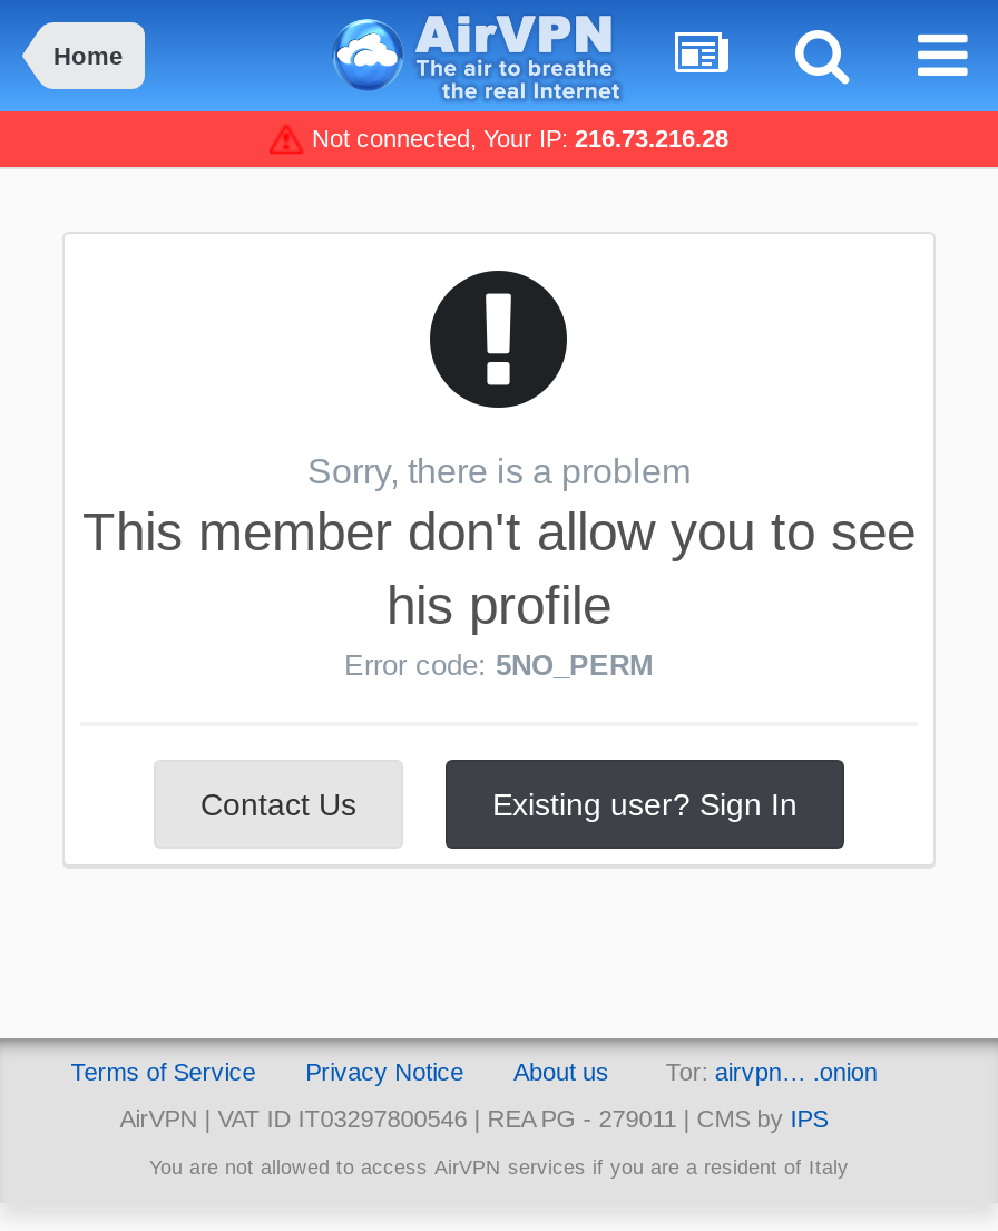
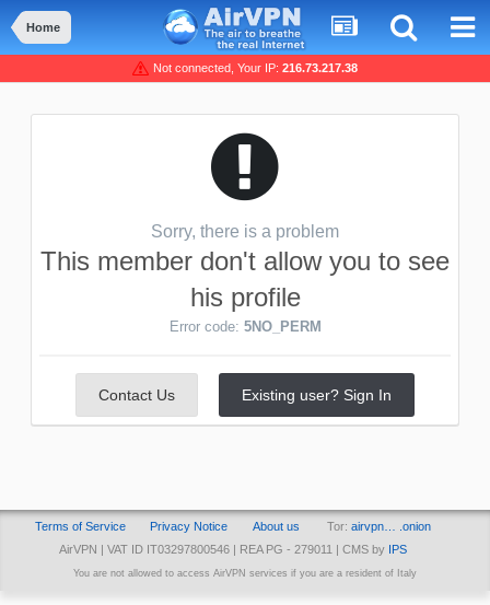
[305,125,728,152] Not connected, Your IP: 216.73.216.28 -> [150,61,358,75] Not connected, Your IP: 216.73.217.38

